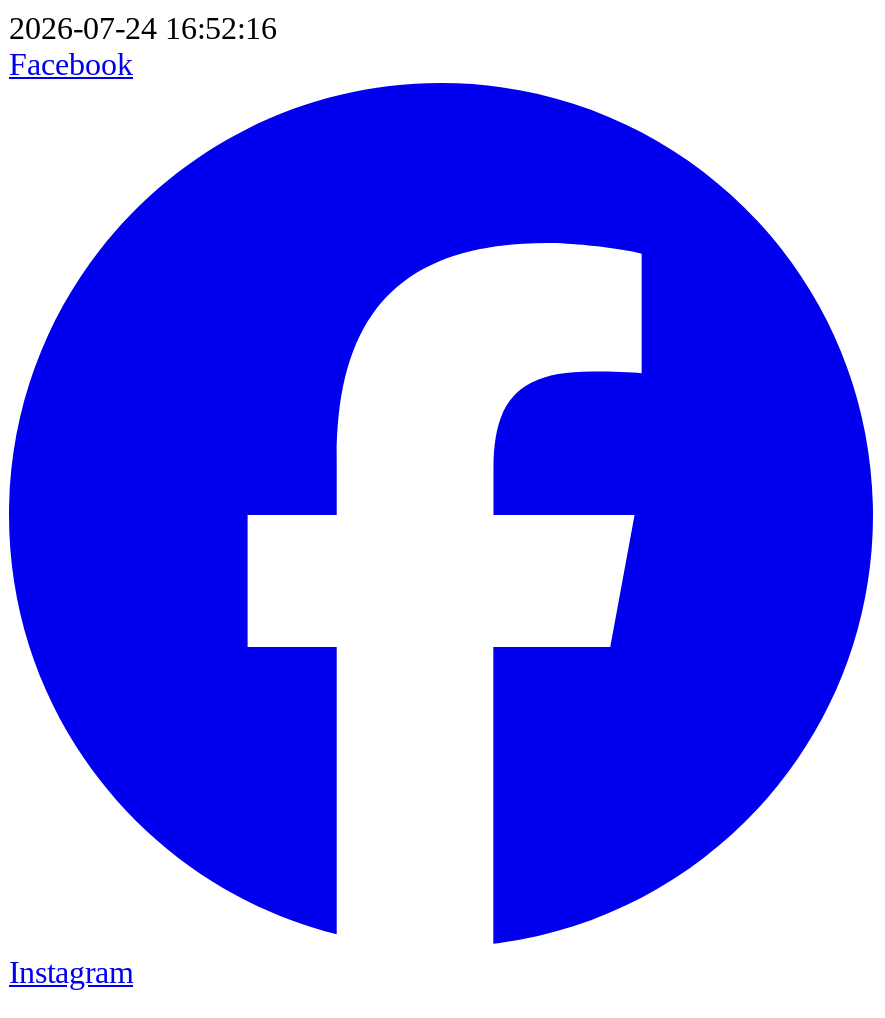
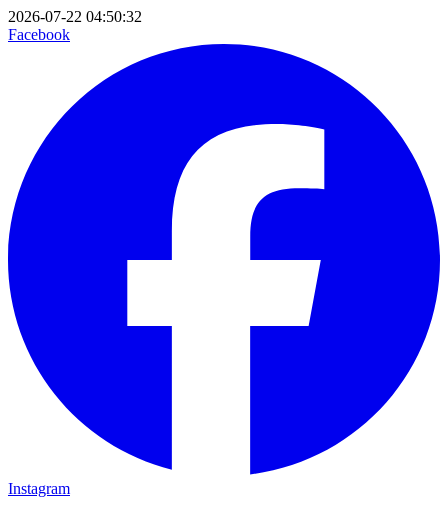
[9,11,277,45] 2026-07-24 16:52:16 -> [8,8,142,25] 2026-07-22 04:50:32

